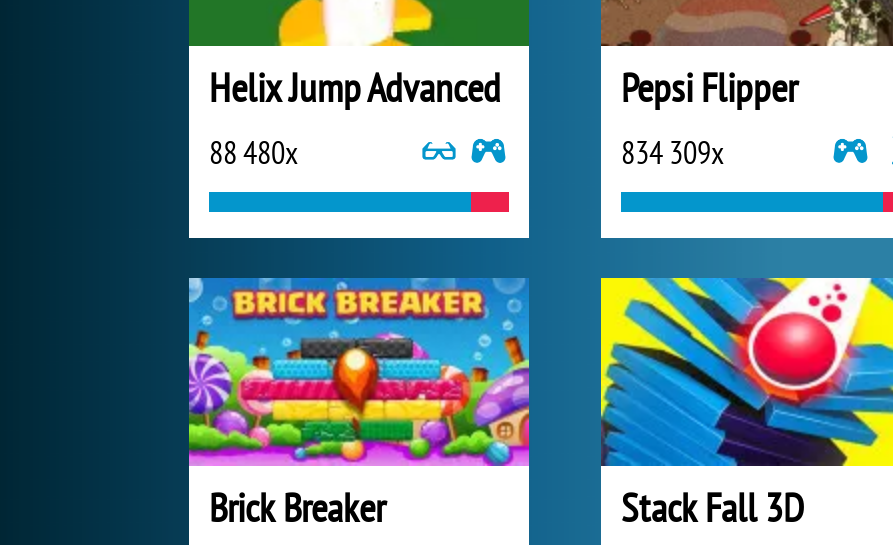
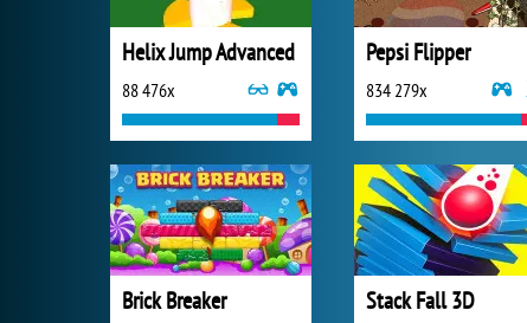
[209,132,299,172] 88 480x -> [122,78,175,102] 88 476x
[621,132,725,172] 834 309x -> [366,78,428,102] 834 279x

